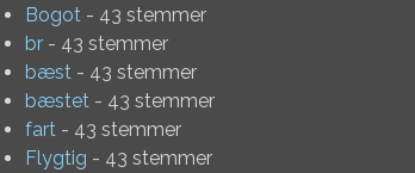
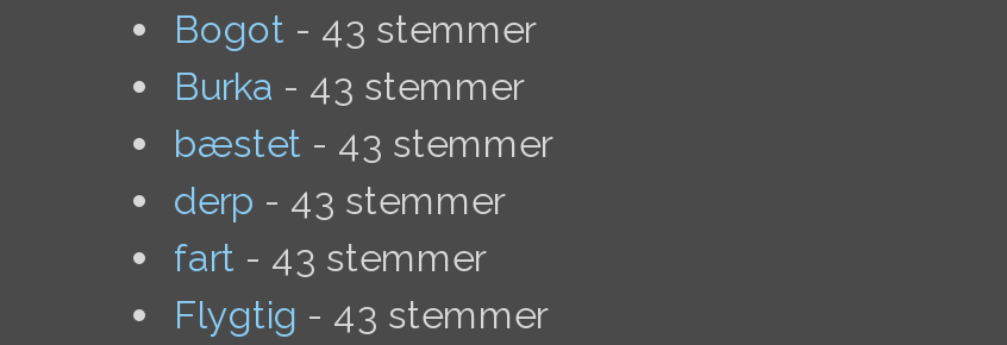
[25,32,197,84] br - 43 stemmer | bæst - 43 stemmer -> [174,64,524,109] Burka - 43 stemmer
moved [25,89,215,112] -> [174,121,552,167]: bæstet - 43 stemmer
none -> [174,178,505,224] derp - 43 stemmer

